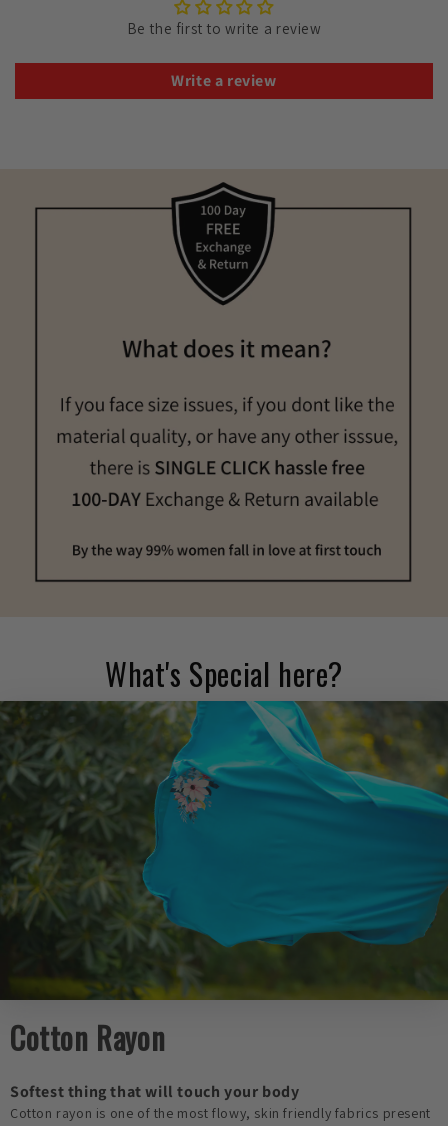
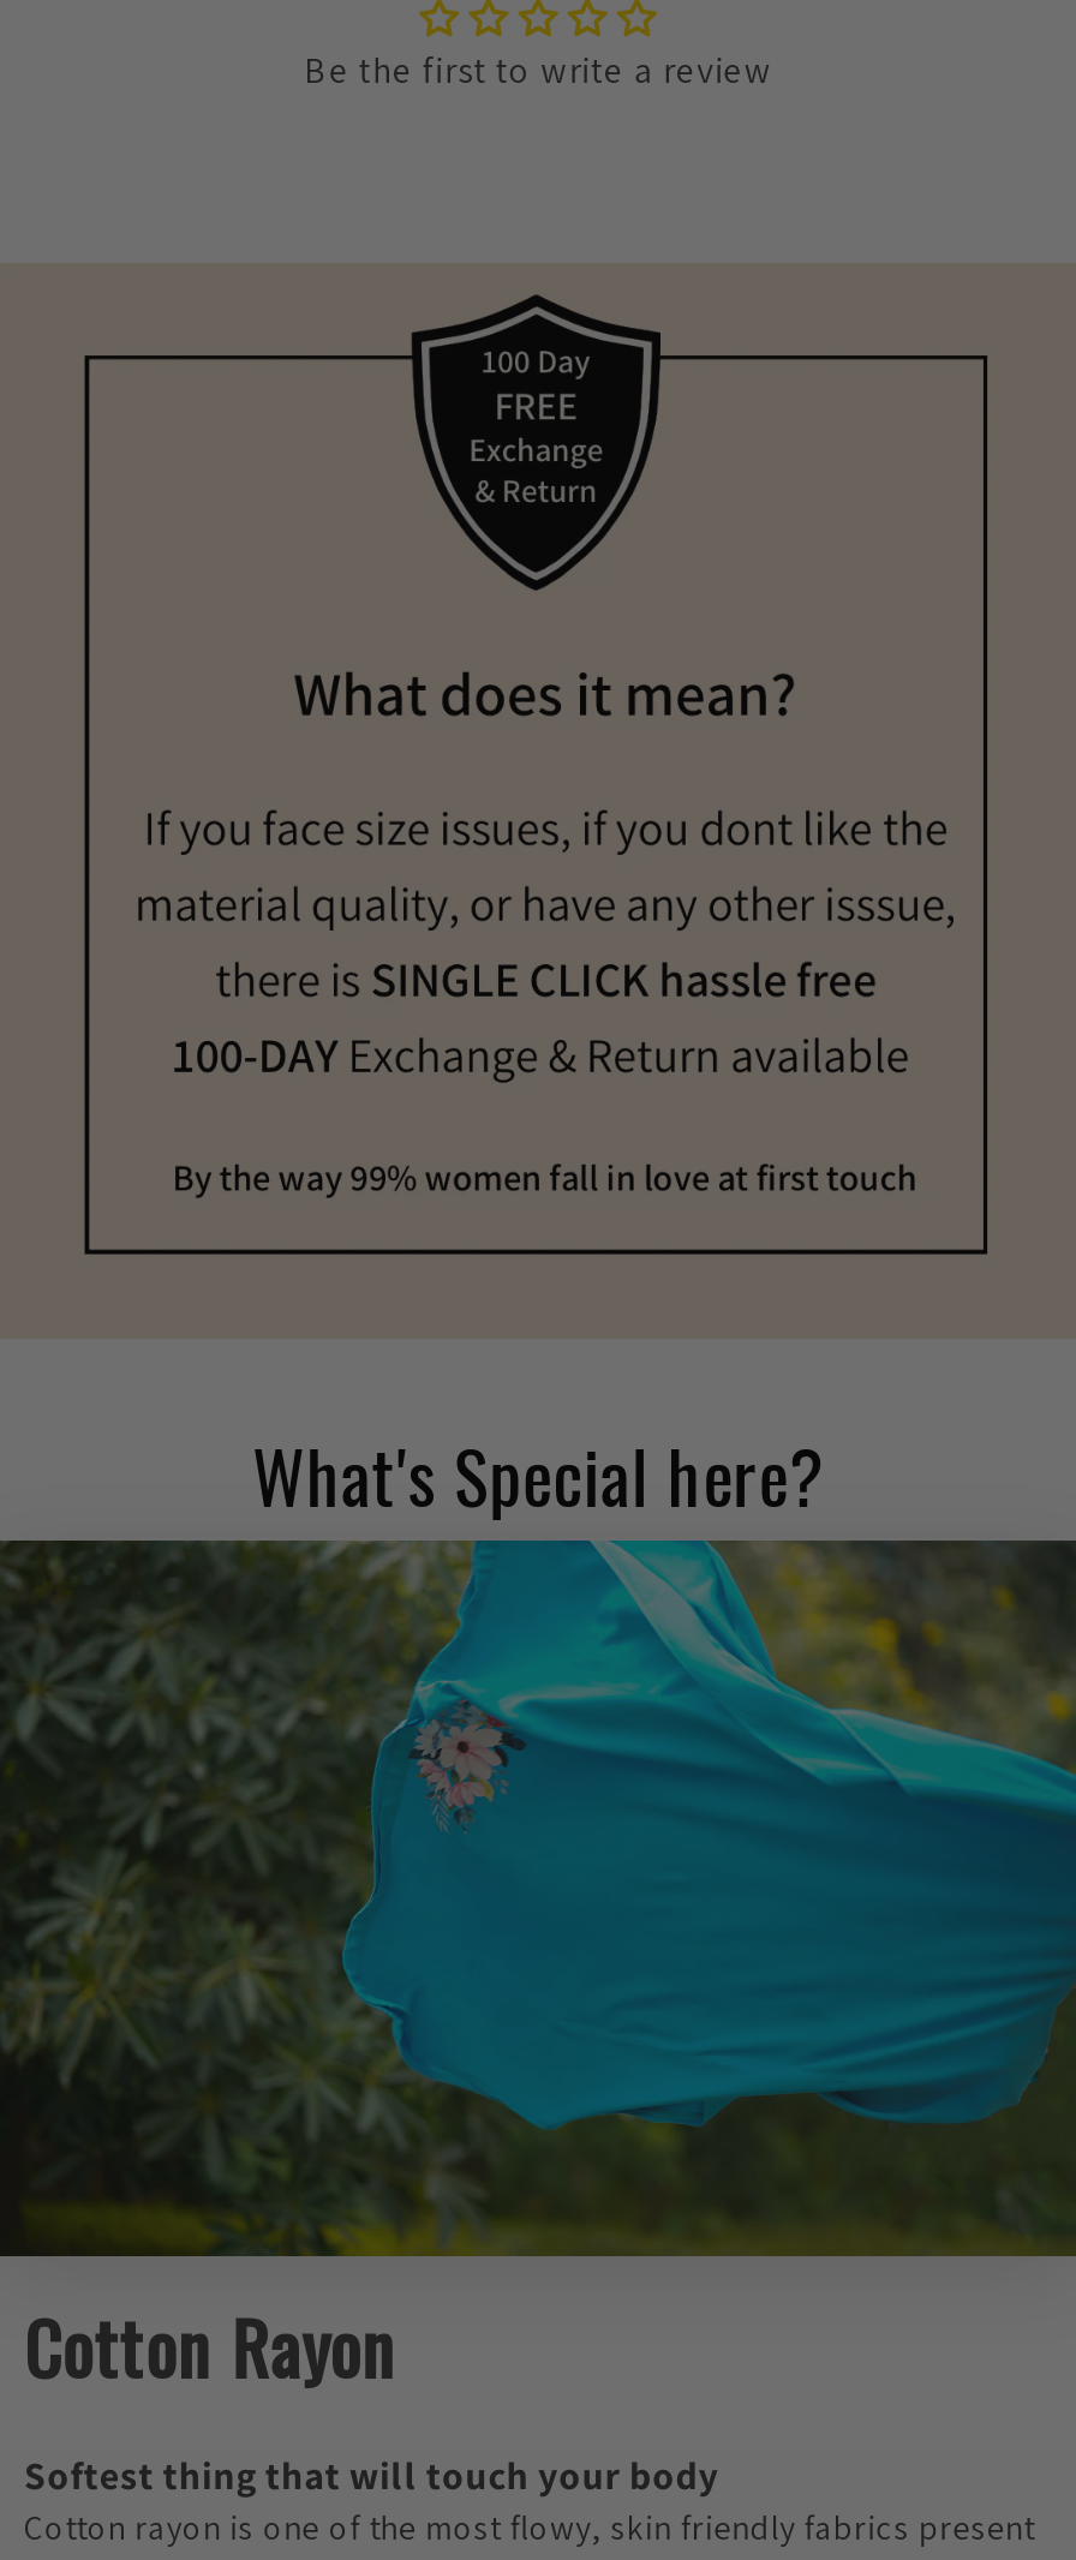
[171,70,277,91] Write a review -> none

